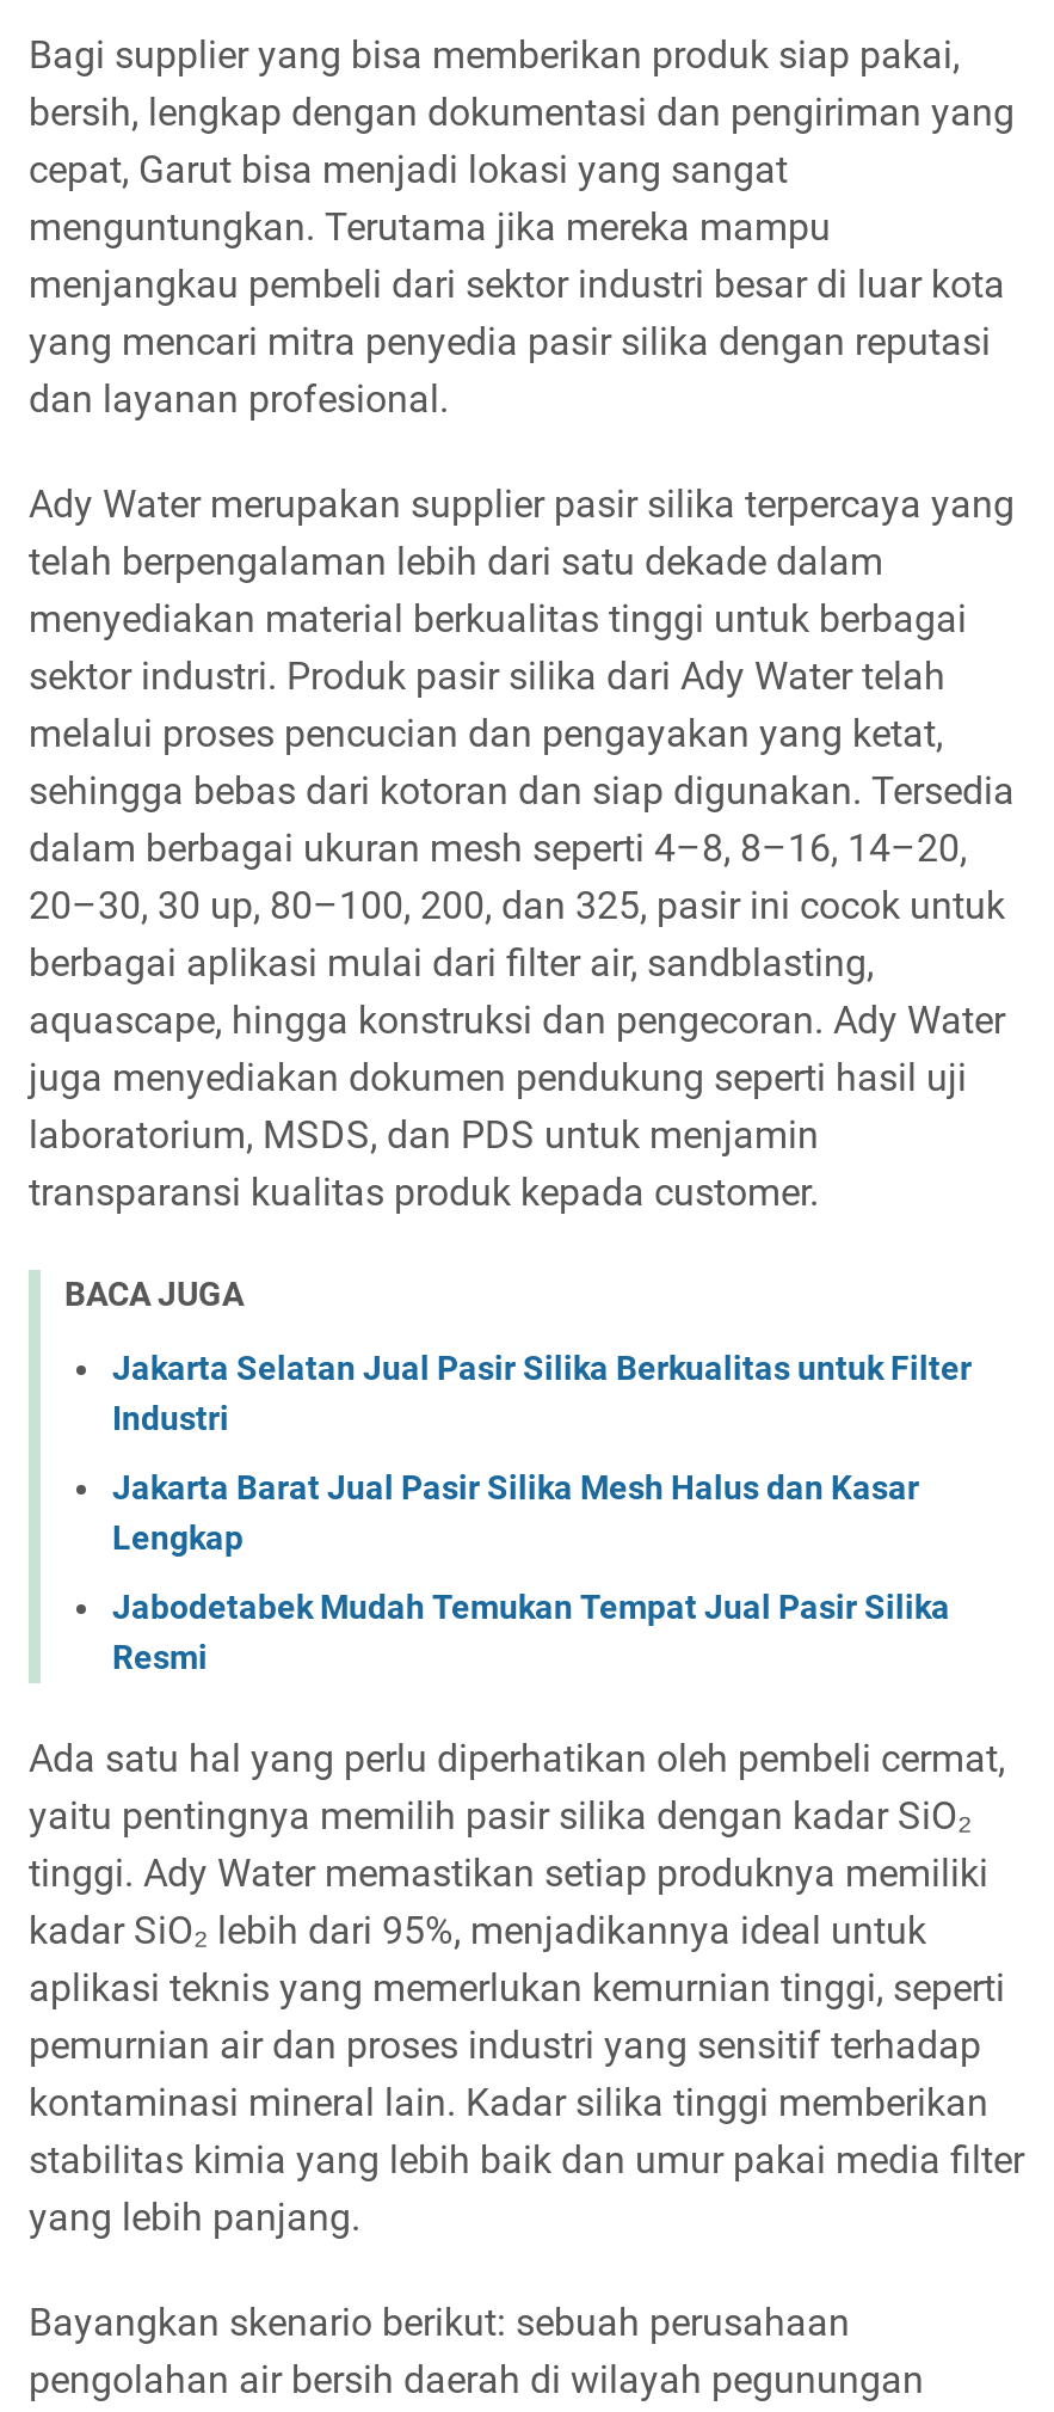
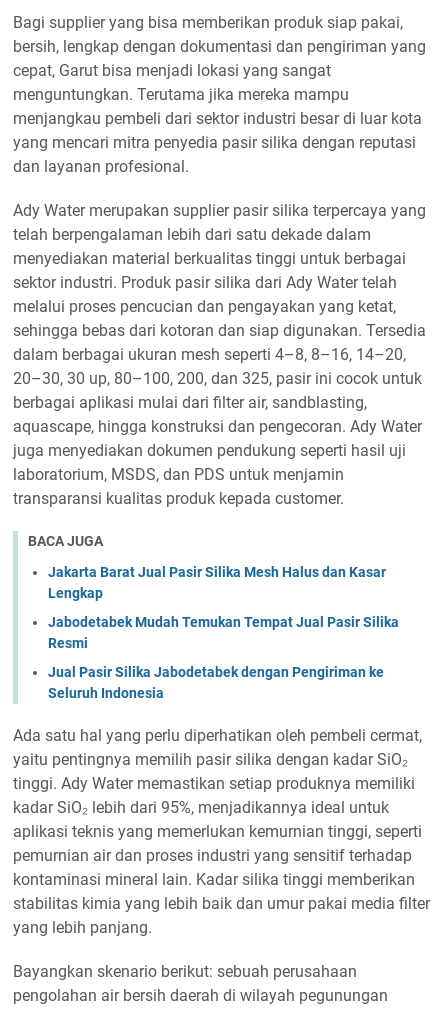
[112,1348,972,1436] Jakarta Selatan Jual Pasir Silika Berkualitas untuk Filter | Industri -> none
moved [112,1468,950,1675] -> [48,564,399,651]: Jakarta Barat Jual Pasir Silika Mesh Halus dan Kasar | Lengkap | Jabodetabek Mudah Temukan Tempat Jual Pasir Silika | Resmi
none -> [48,664,384,701] Jual Pasir Silika Jabodetabek dengan Pengiriman ke | Seluruh Indonesia

